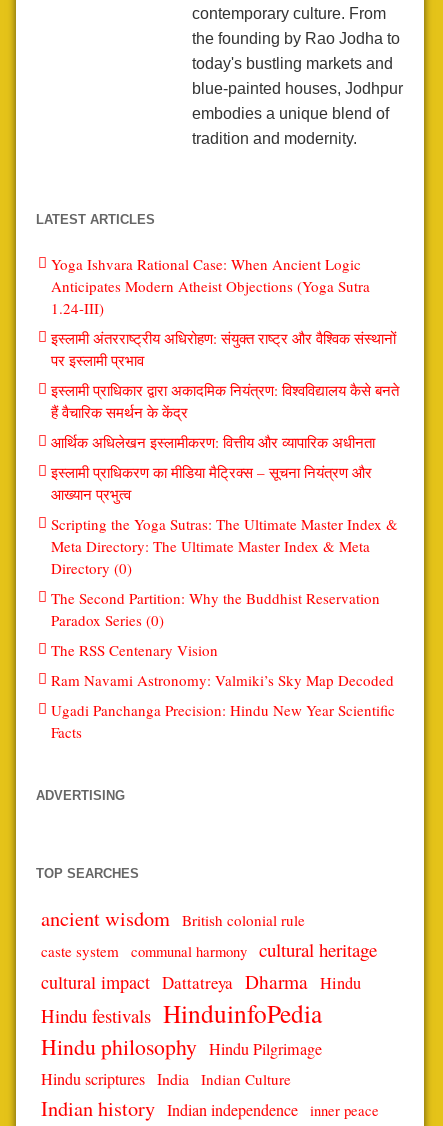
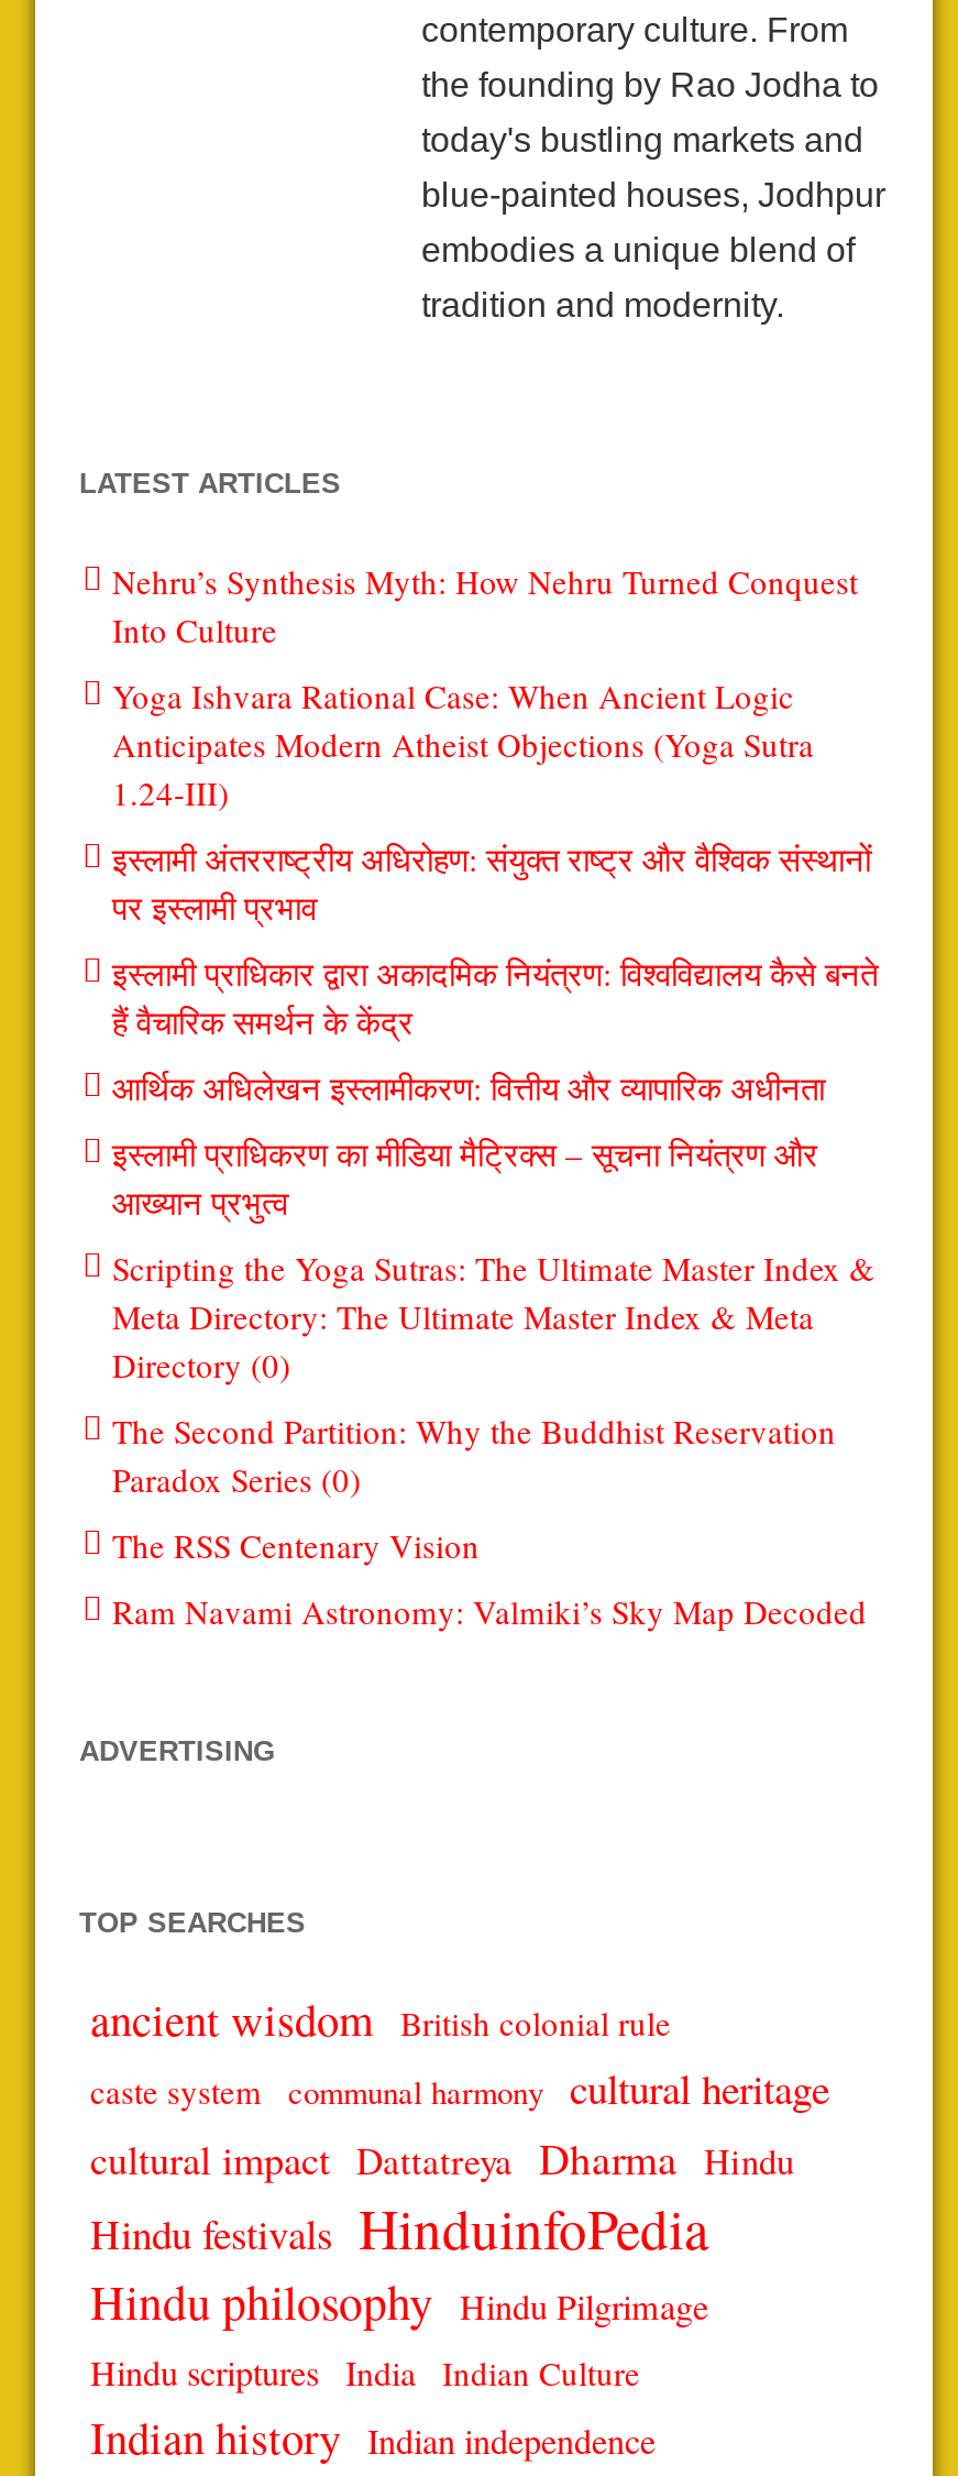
none -> [112,559,858,651] Nehru’s Synthesis Myth: How Nehru Turned Conquest | Into Culture
moved [51,254,399,690] -> [112,673,878,1633]: Yoga Ishvara Rational Case: When Ancient Logic | Anticipates Modern Atheist Objections (Yoga Sutra | 1.24-III) | ... | The RSS Centenary Vision | Ram Navami Astronomy: Valmiki’s Sky Map Decoded
[51,700,395,742] Ugadi Panchanga Precision: Hindu New Year Scientific | Facts -> none
[310,1101,379,1120] inner peace -> none

